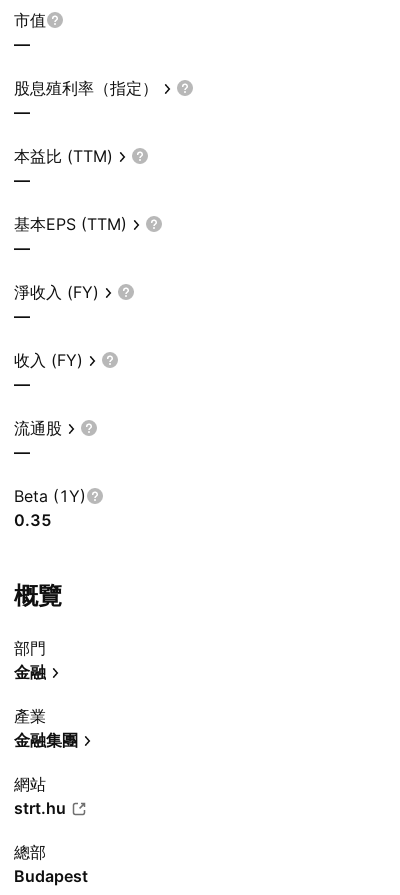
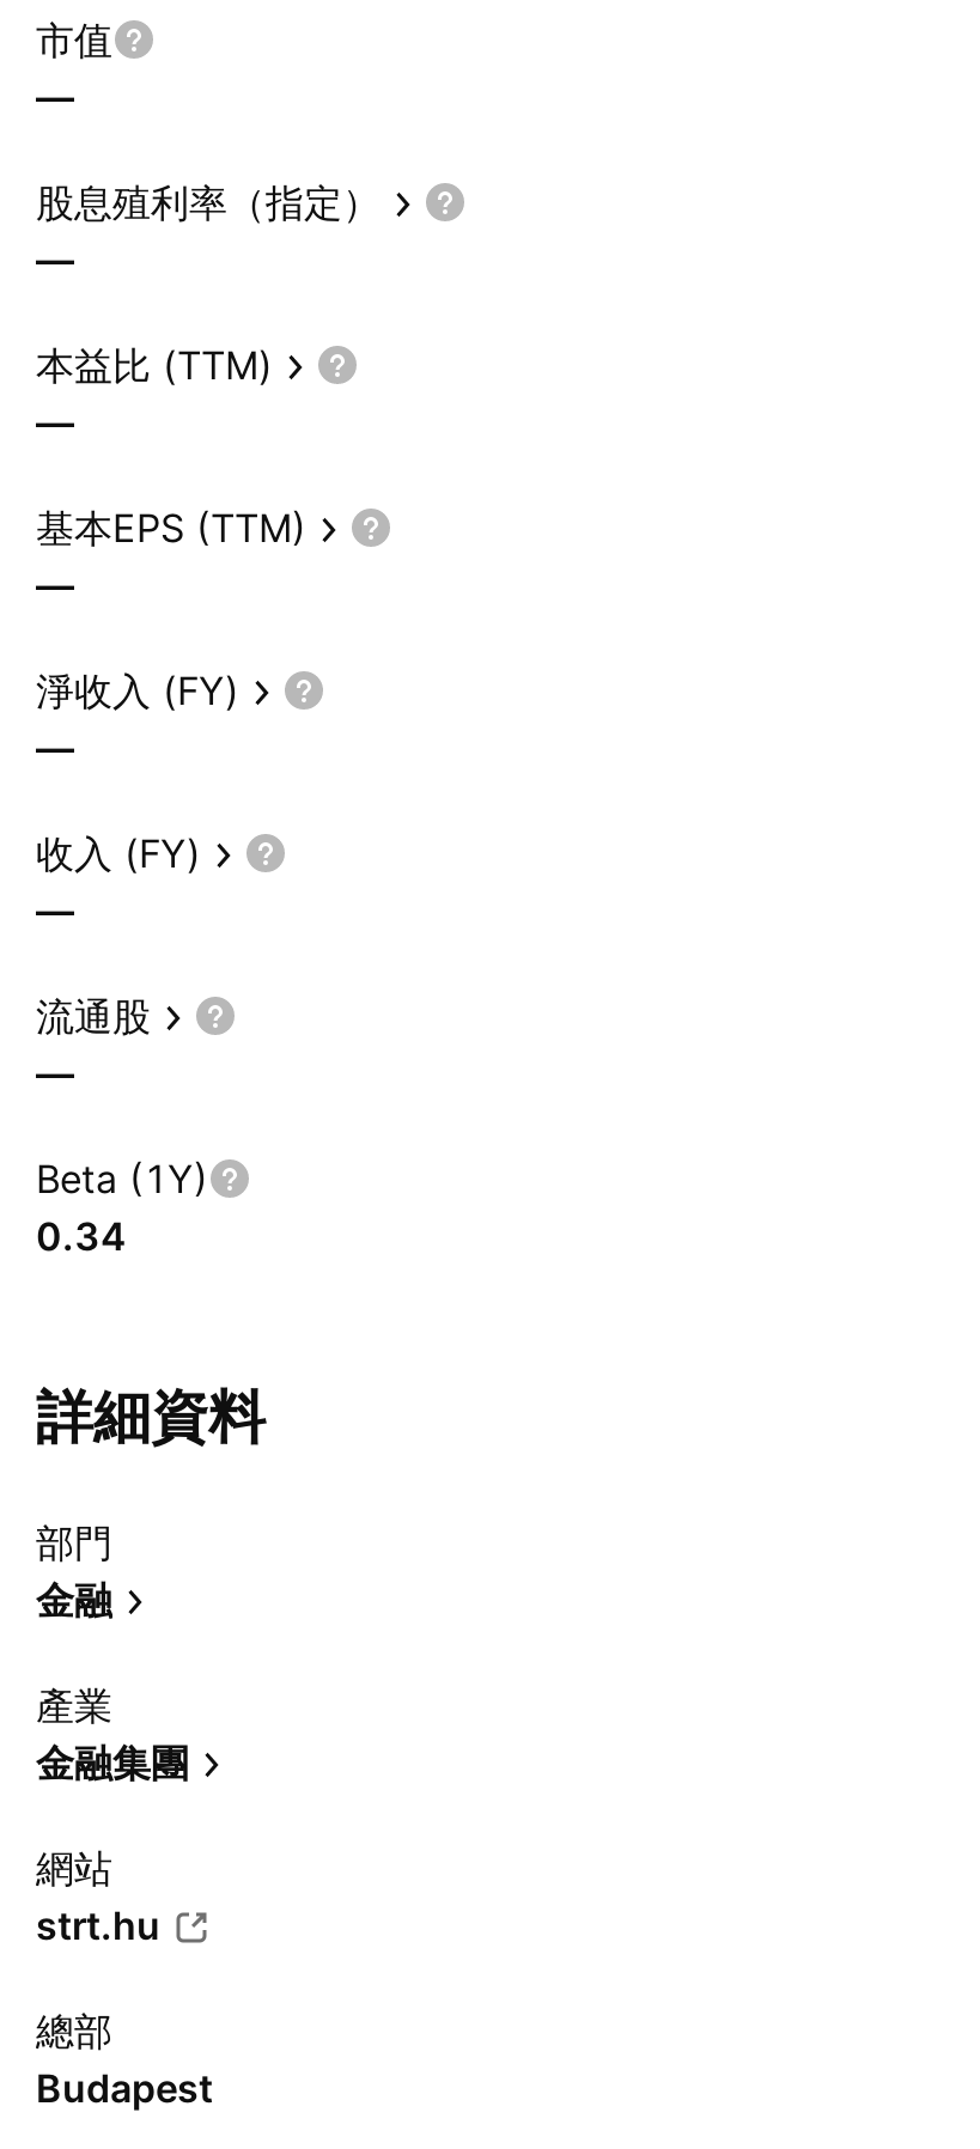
[14,510,52,530] 0.35 -> [36,1212,127,1260] 0.34
[14,581,62,610] 概覽 -> [36,1382,266,1451] 詳細資料

